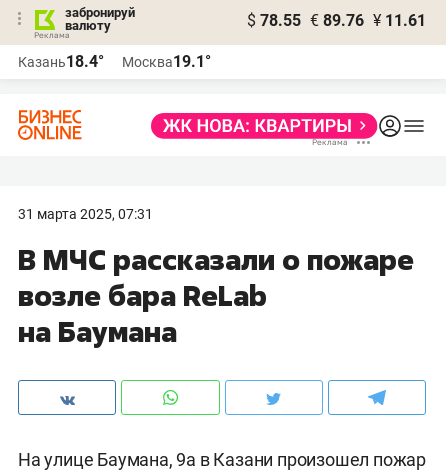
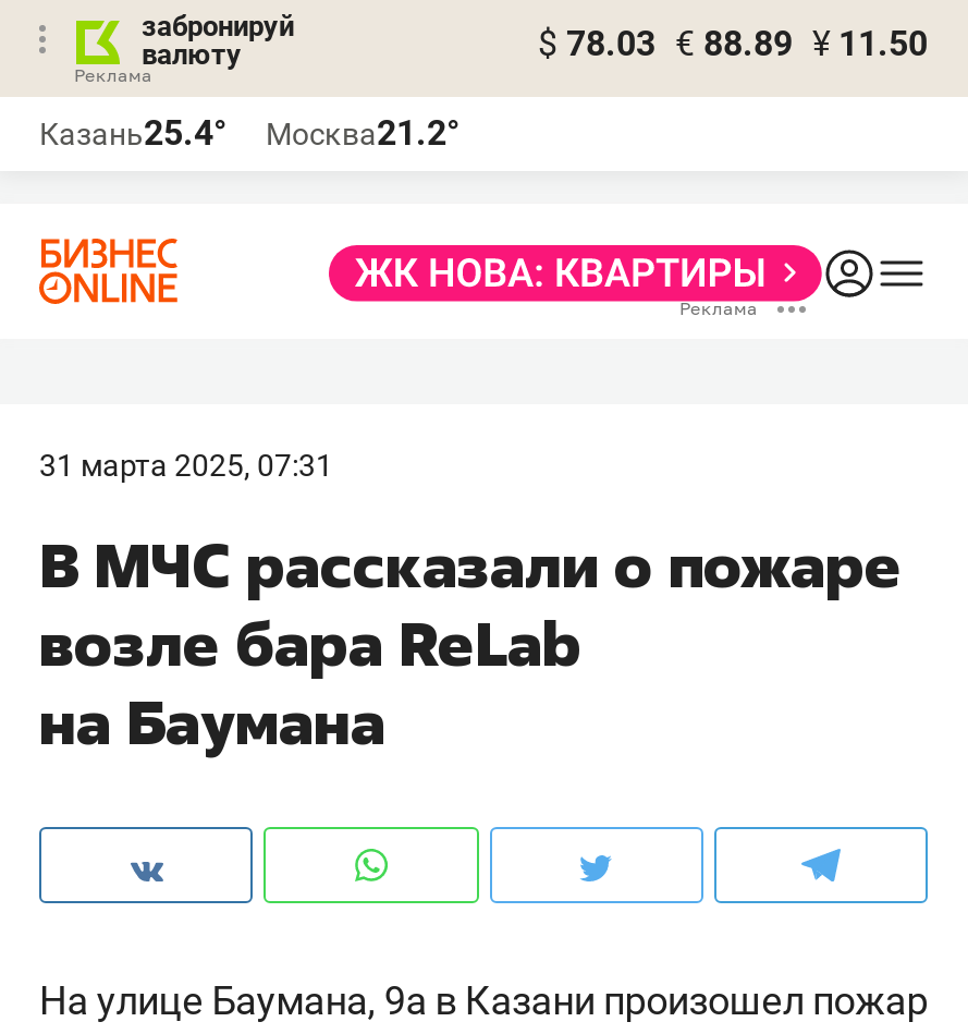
[247,11,426,30] $ 78.55 € 89.76 ¥ 11.61 -> [538,23,928,64] $ 78.03 € 88.89 ¥ 11.50
[18,52,104,71] Казань18.4° -> [39,112,226,154] Казань25.4°
[122,52,211,71] Москва19.1° -> [266,112,460,154] Москва21.2°

